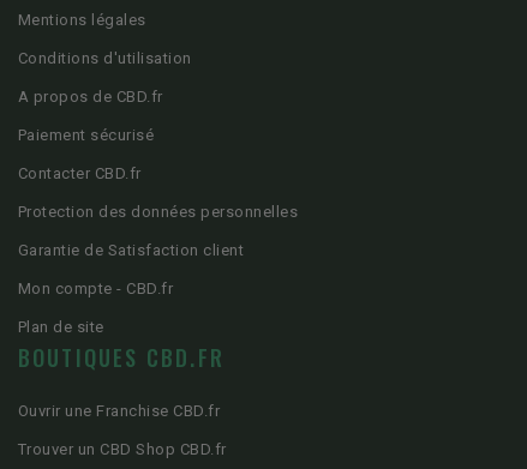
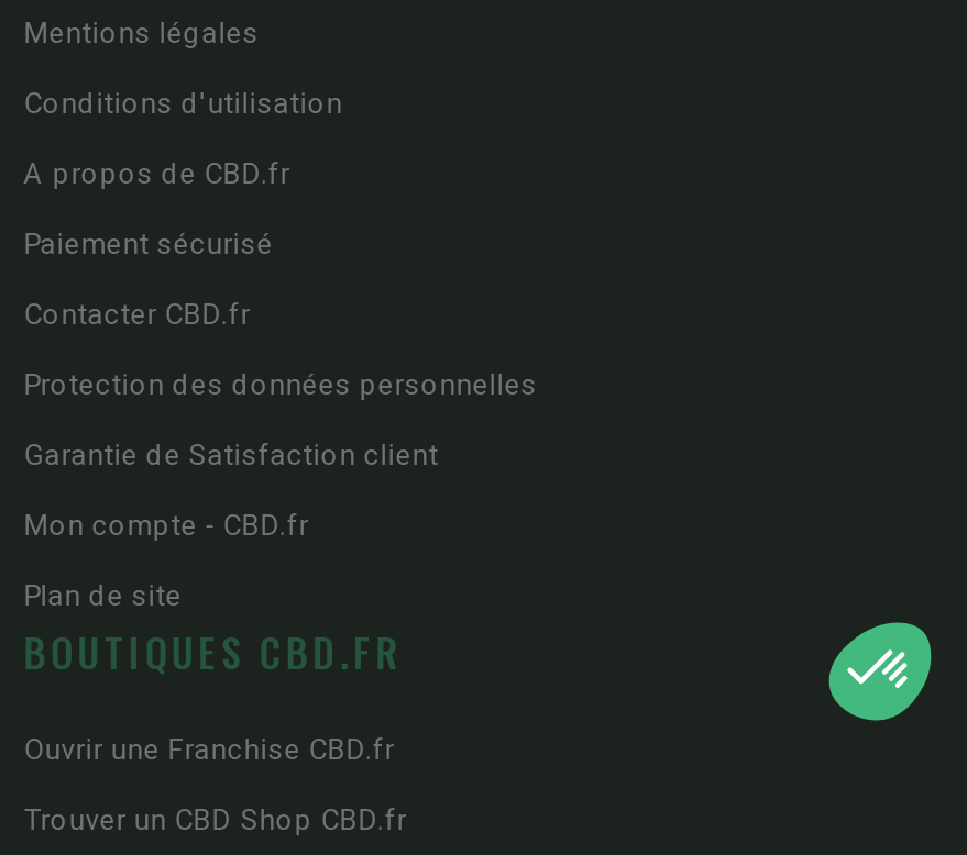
none -> [825,619,935,724] [image]

